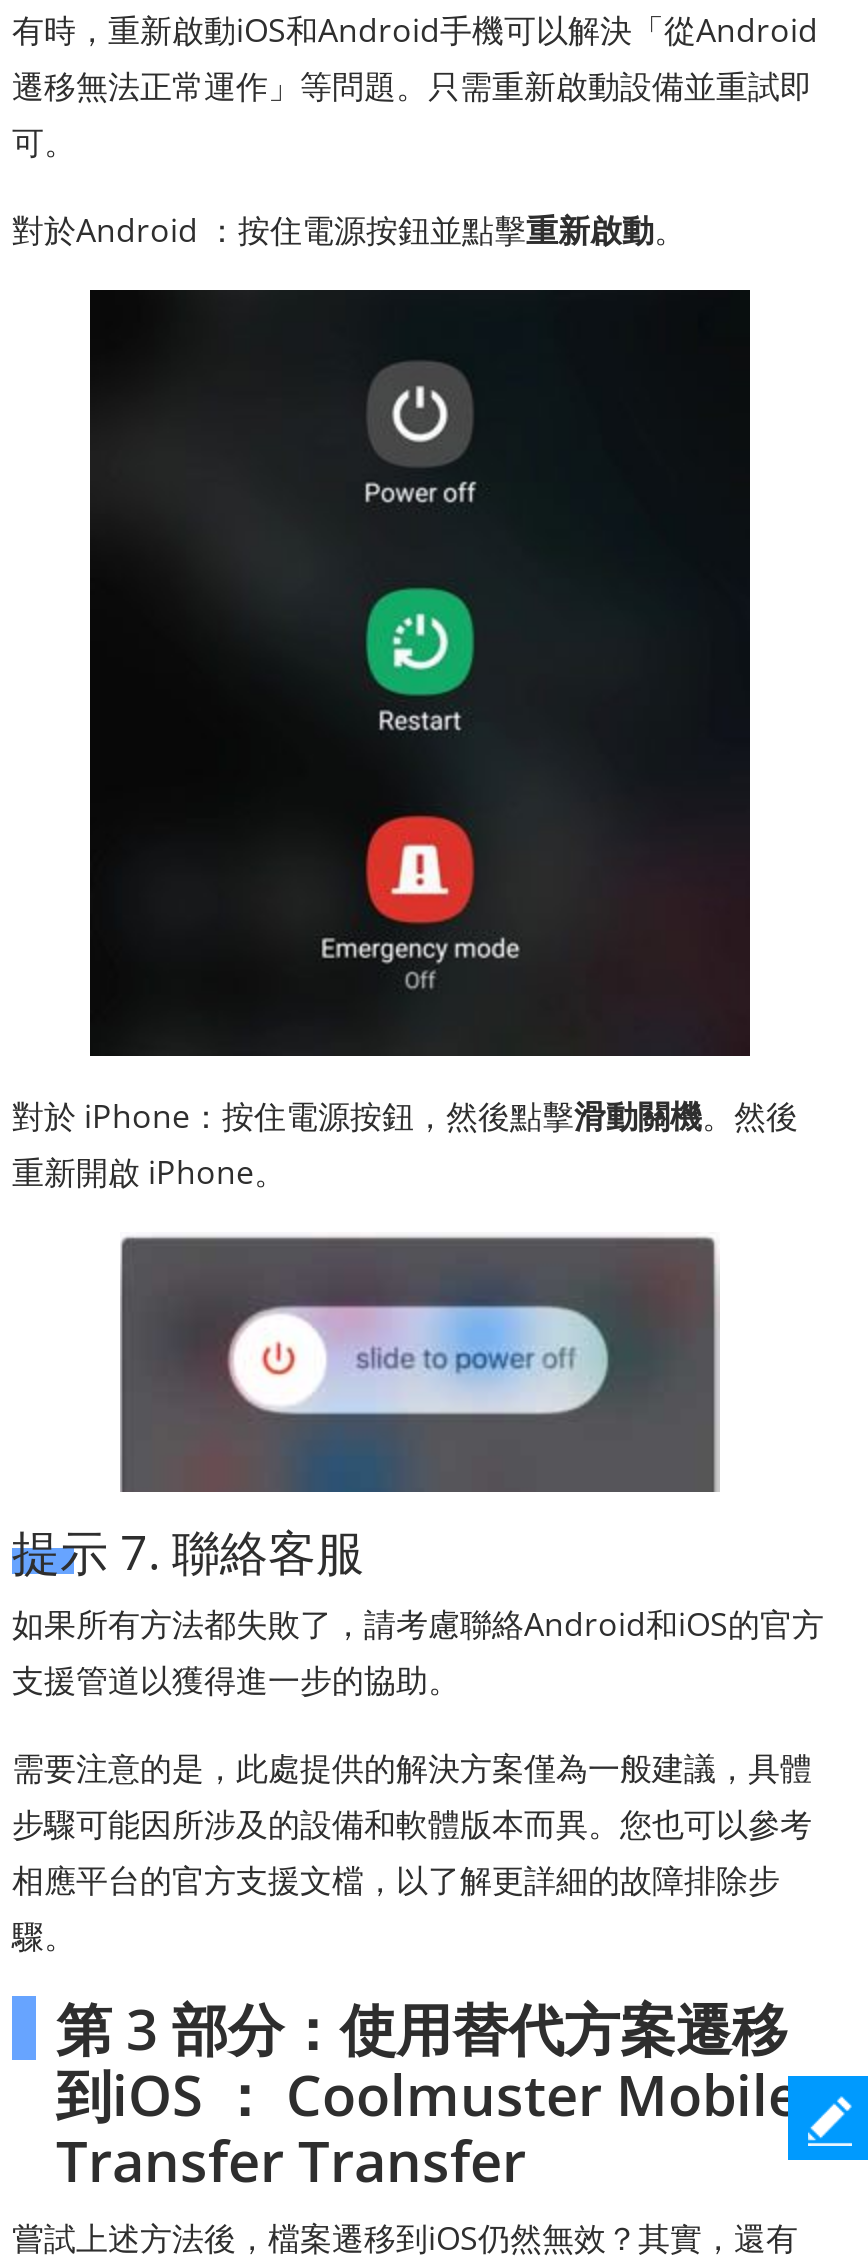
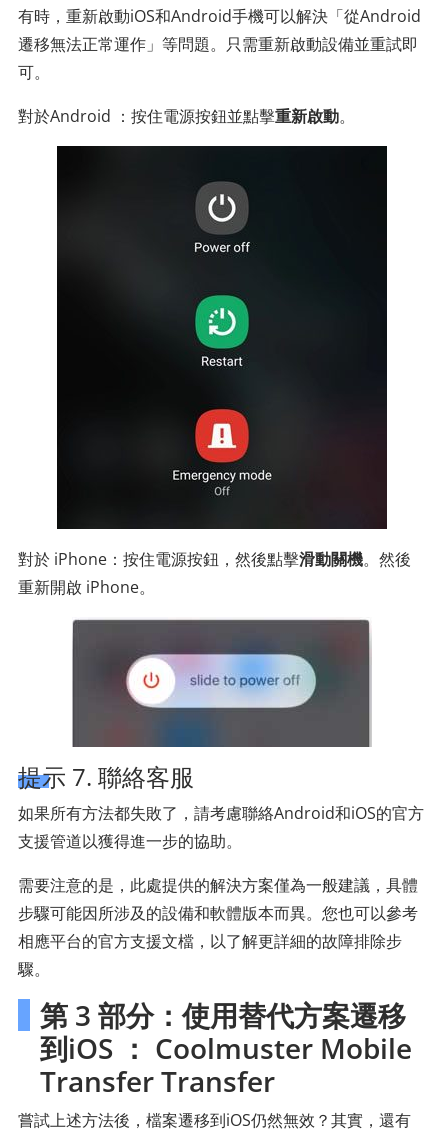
[786,2074,862,2162] [image] -> none

